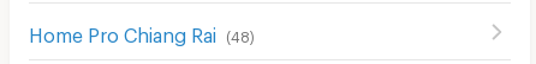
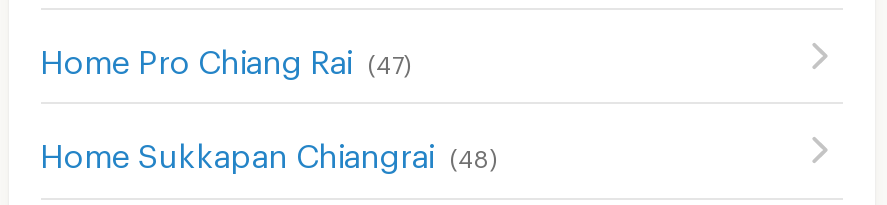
none -> [40,136,434,162] Home Sukkapan Chiangrai
none -> [368,49,412,69] (47)

